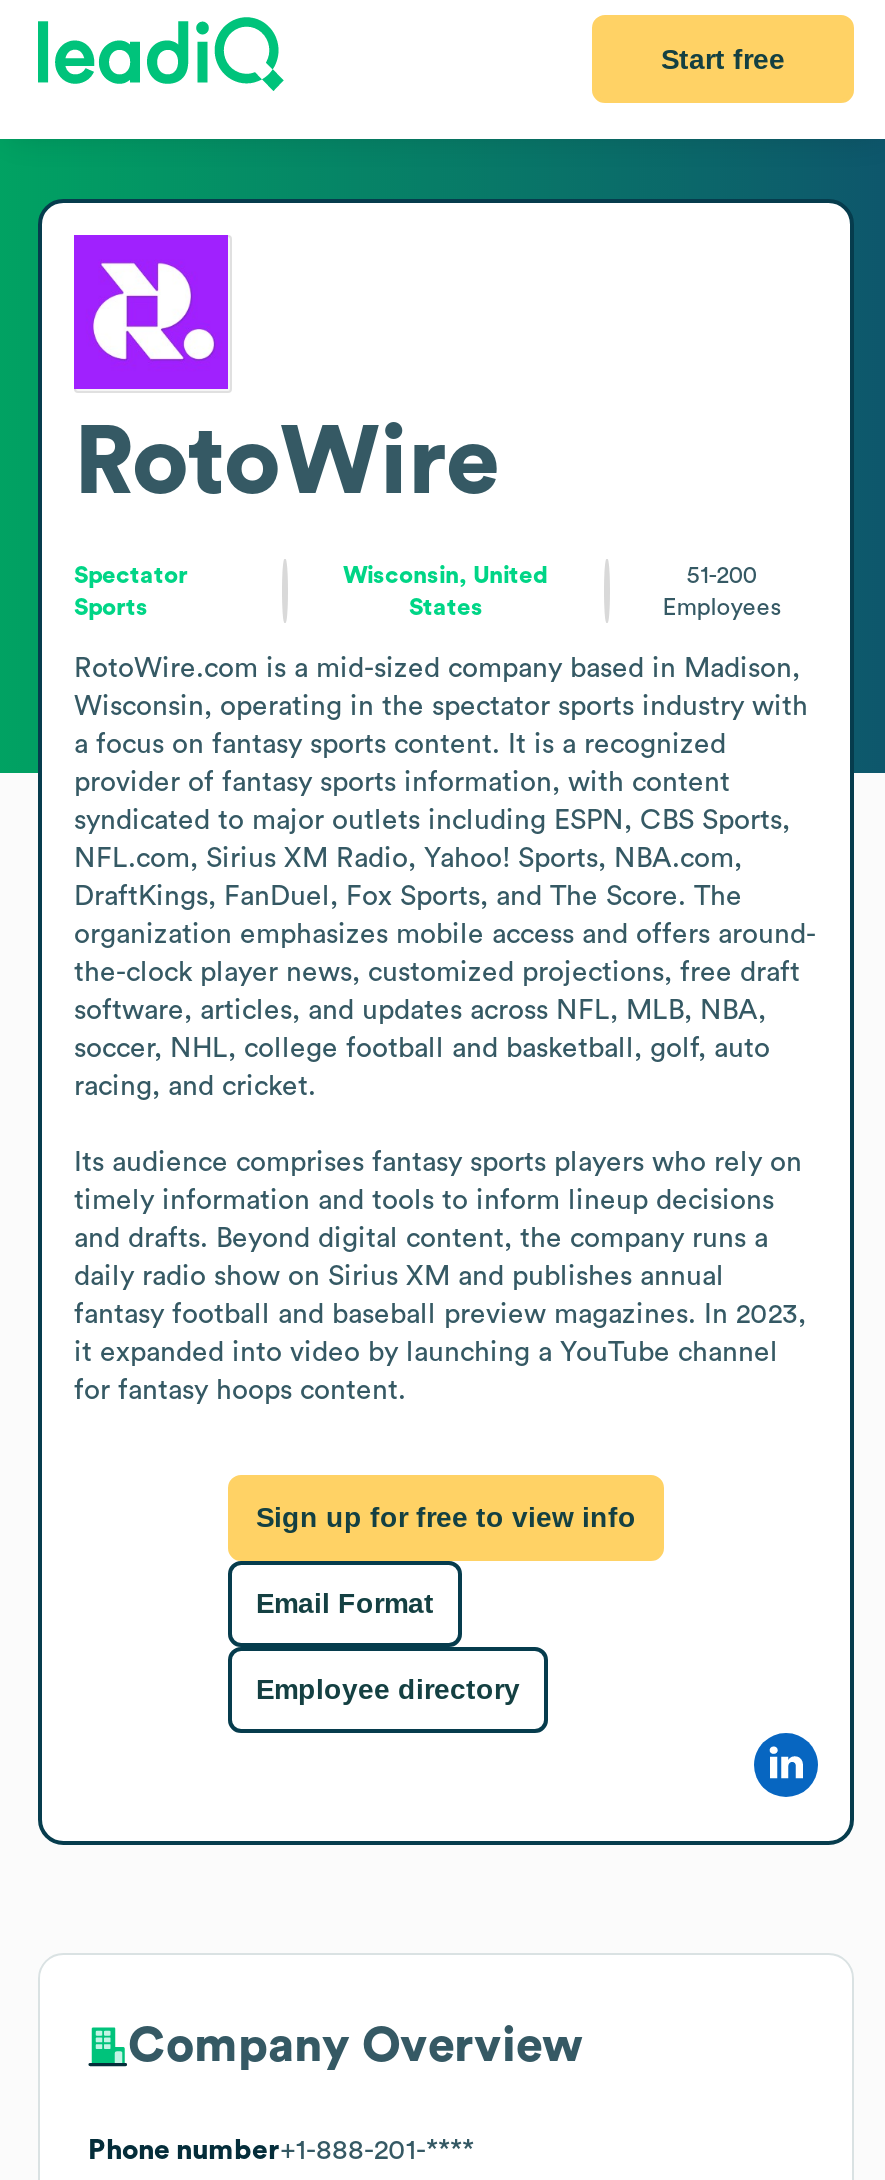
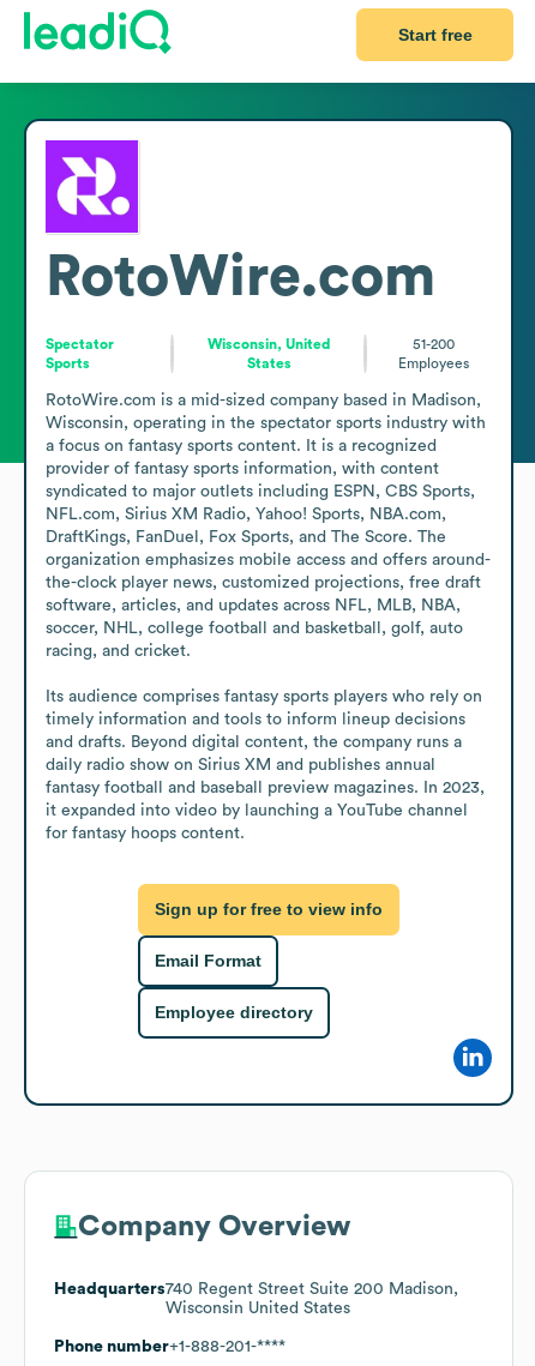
[74,414,500,510] RotoWire -> [46,248,435,305] RotoWire.com
none -> [54,1281,458,1317] Headquarters740 Regent Street Suite 200 Madison, | Wisconsin United States

